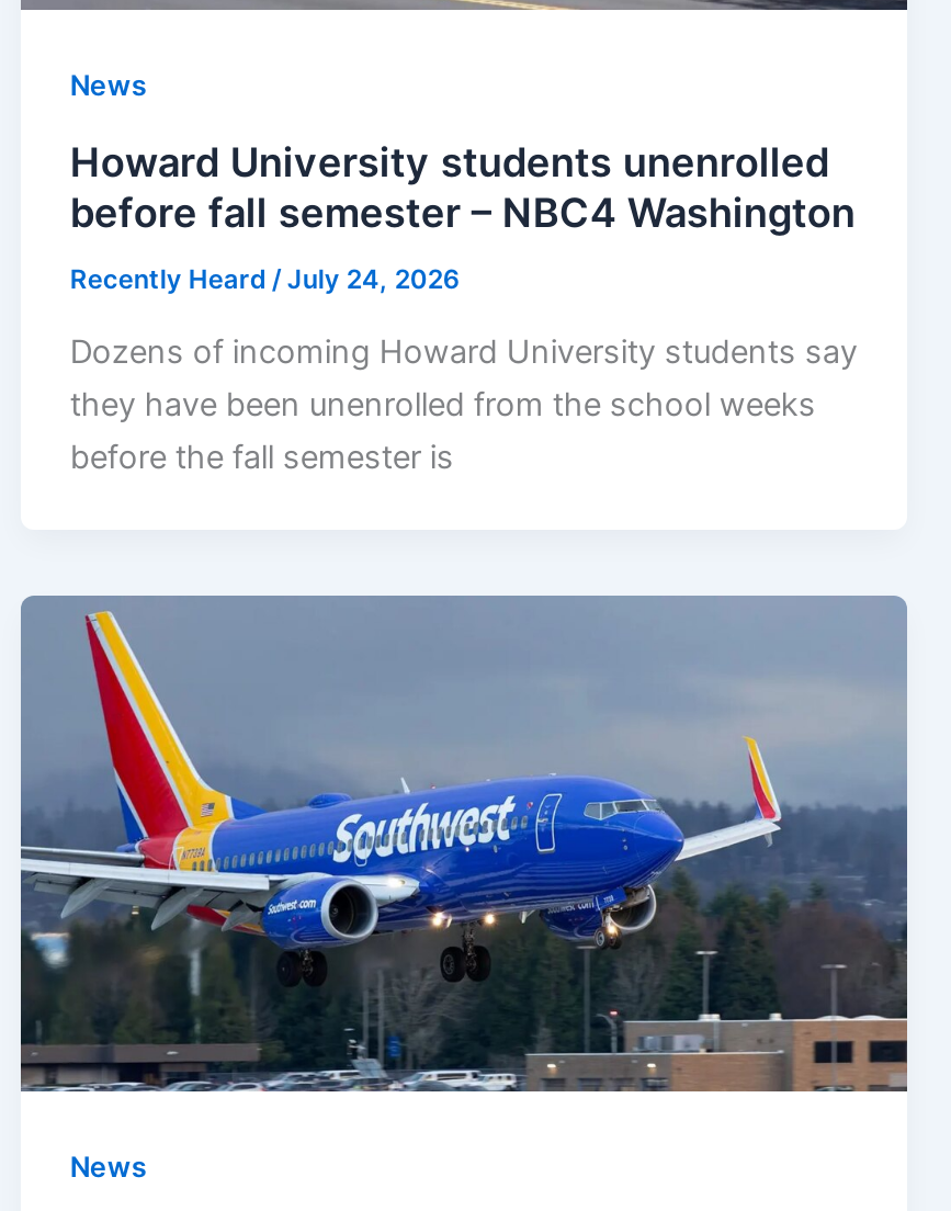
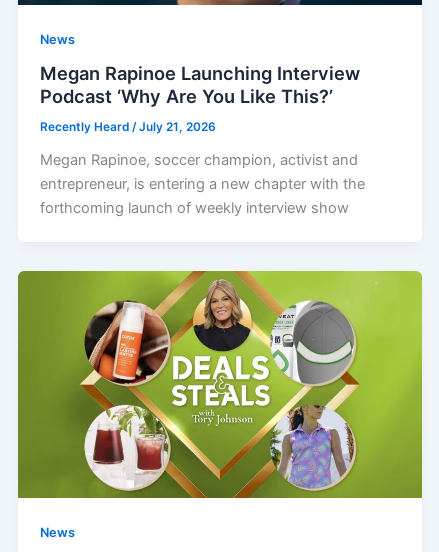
[70,137,855,236] Howard University students unenrolled | before fall semester – NBC4 Washington -> [40,62,360,107] Megan Rapinoe Launching Interview | Podcast ‘Why Are You Like This?’
[70,264,460,295] Recently Heard / July 24, 2026 -> [40,120,216,134] Recently Heard / July 21, 2026
[70,332,857,477] Dozens of incoming Howard University students say | they have been unenrolled from the school weeks | before the fall semester is -> [40,151,365,217] Megan Rapinoe, soccer champion, activist and | entrepreneur, is entering a new chapter with the | forthcoming launch of weekly interview show
[19,595,909,1095] [image] -> [17,270,423,499] [image]

